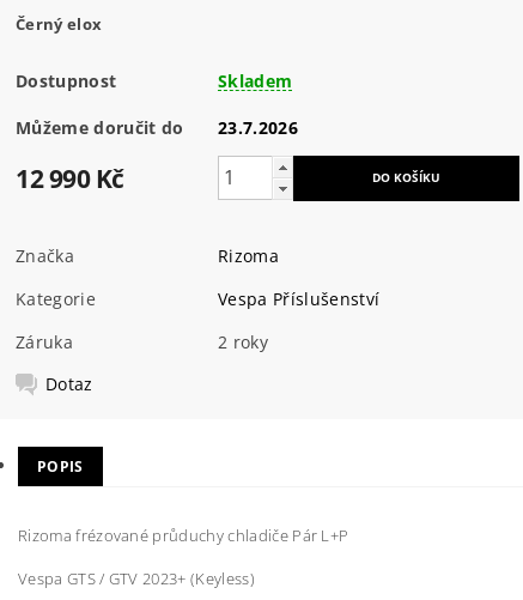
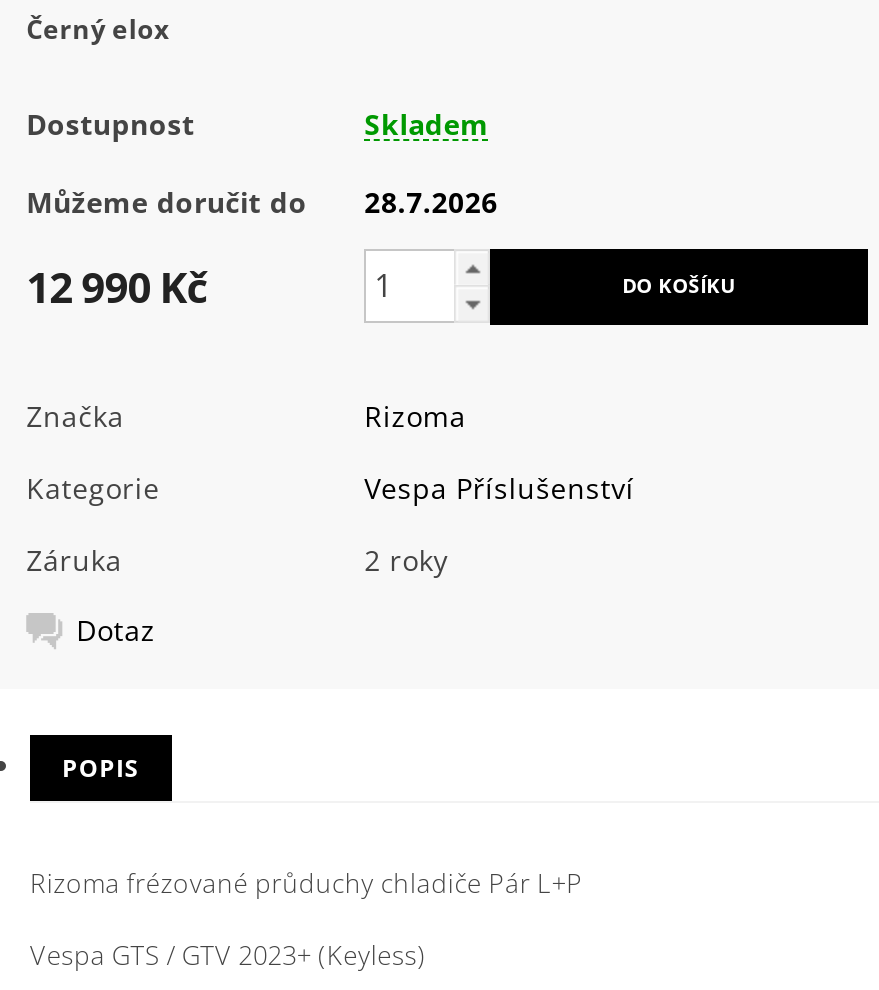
[16,116,298,138] Můžeme doručit do 23.7.2026 -> [26,182,498,220] Můžeme doručit do 28.7.2026

